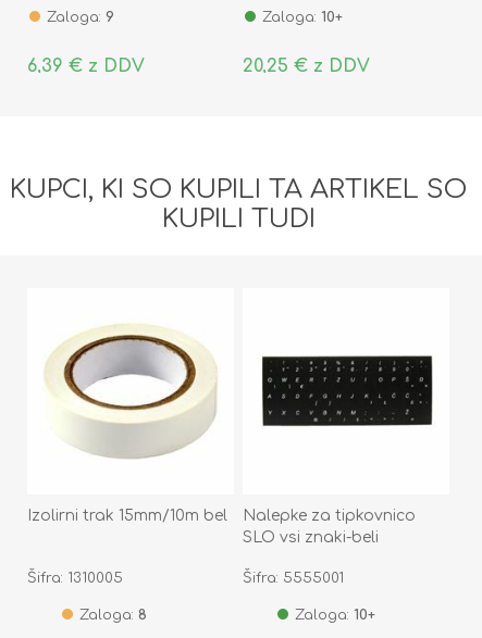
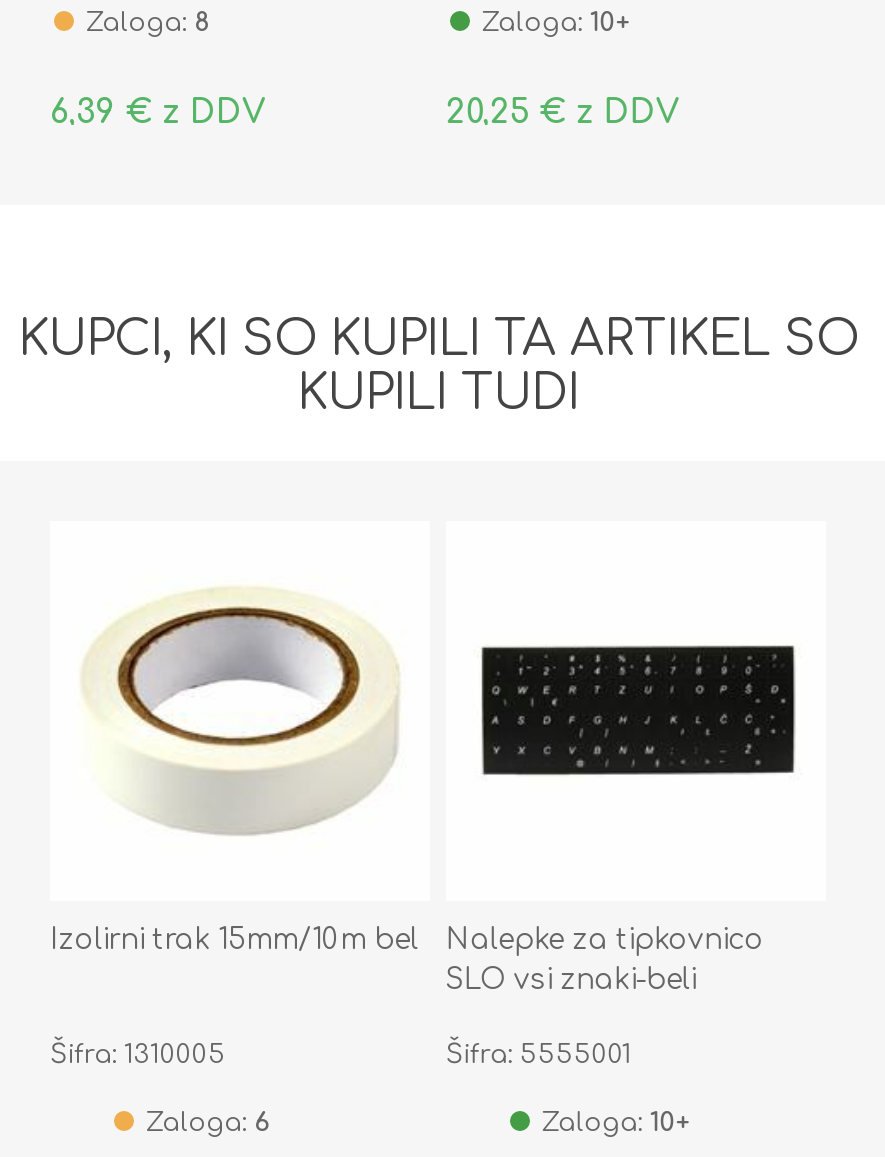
[47,10,114,25] Zaloga: 9 -> [86,9,210,37] Zaloga: 8
[79,607,147,623] Zaloga: 8 -> [146,1109,270,1137] Zaloga: 6

